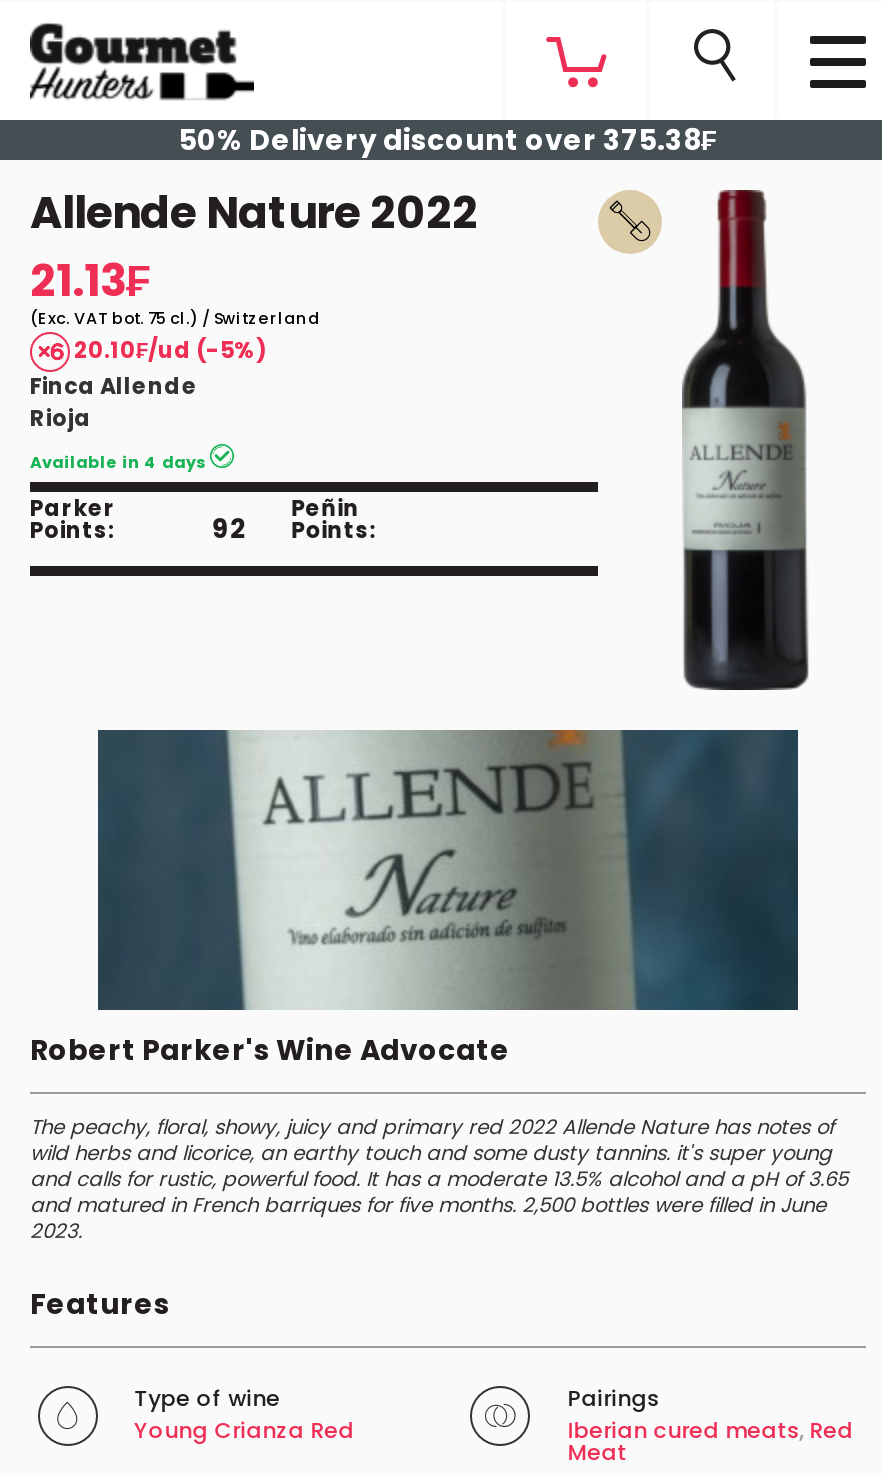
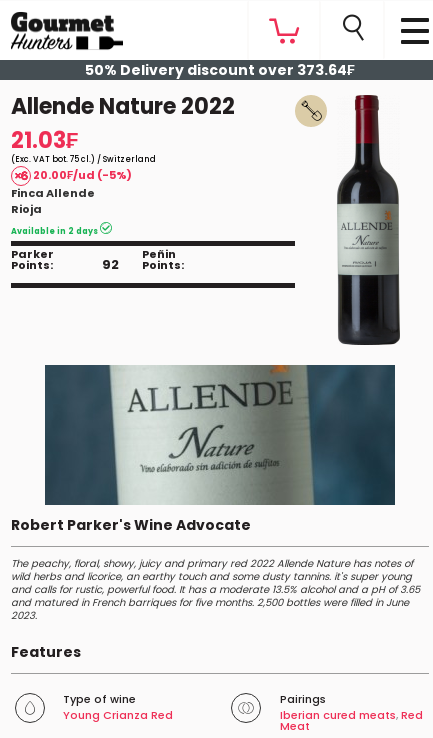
[179,120,717,160] 50% Delivery discount over 375.38₣ -> [85,60,355,80] 50% Delivery discount over 373.64₣
[30,250,150,312] 21.13₣ -> [11,125,78,156] 21.03₣
[70,334,266,366] 20.10₣/ud (-5%) -> [31,167,132,183] 20.00₣/ud (-5%)
[30,452,210,474] Available in 4 days -> [11,226,100,237] Available in 2 days

